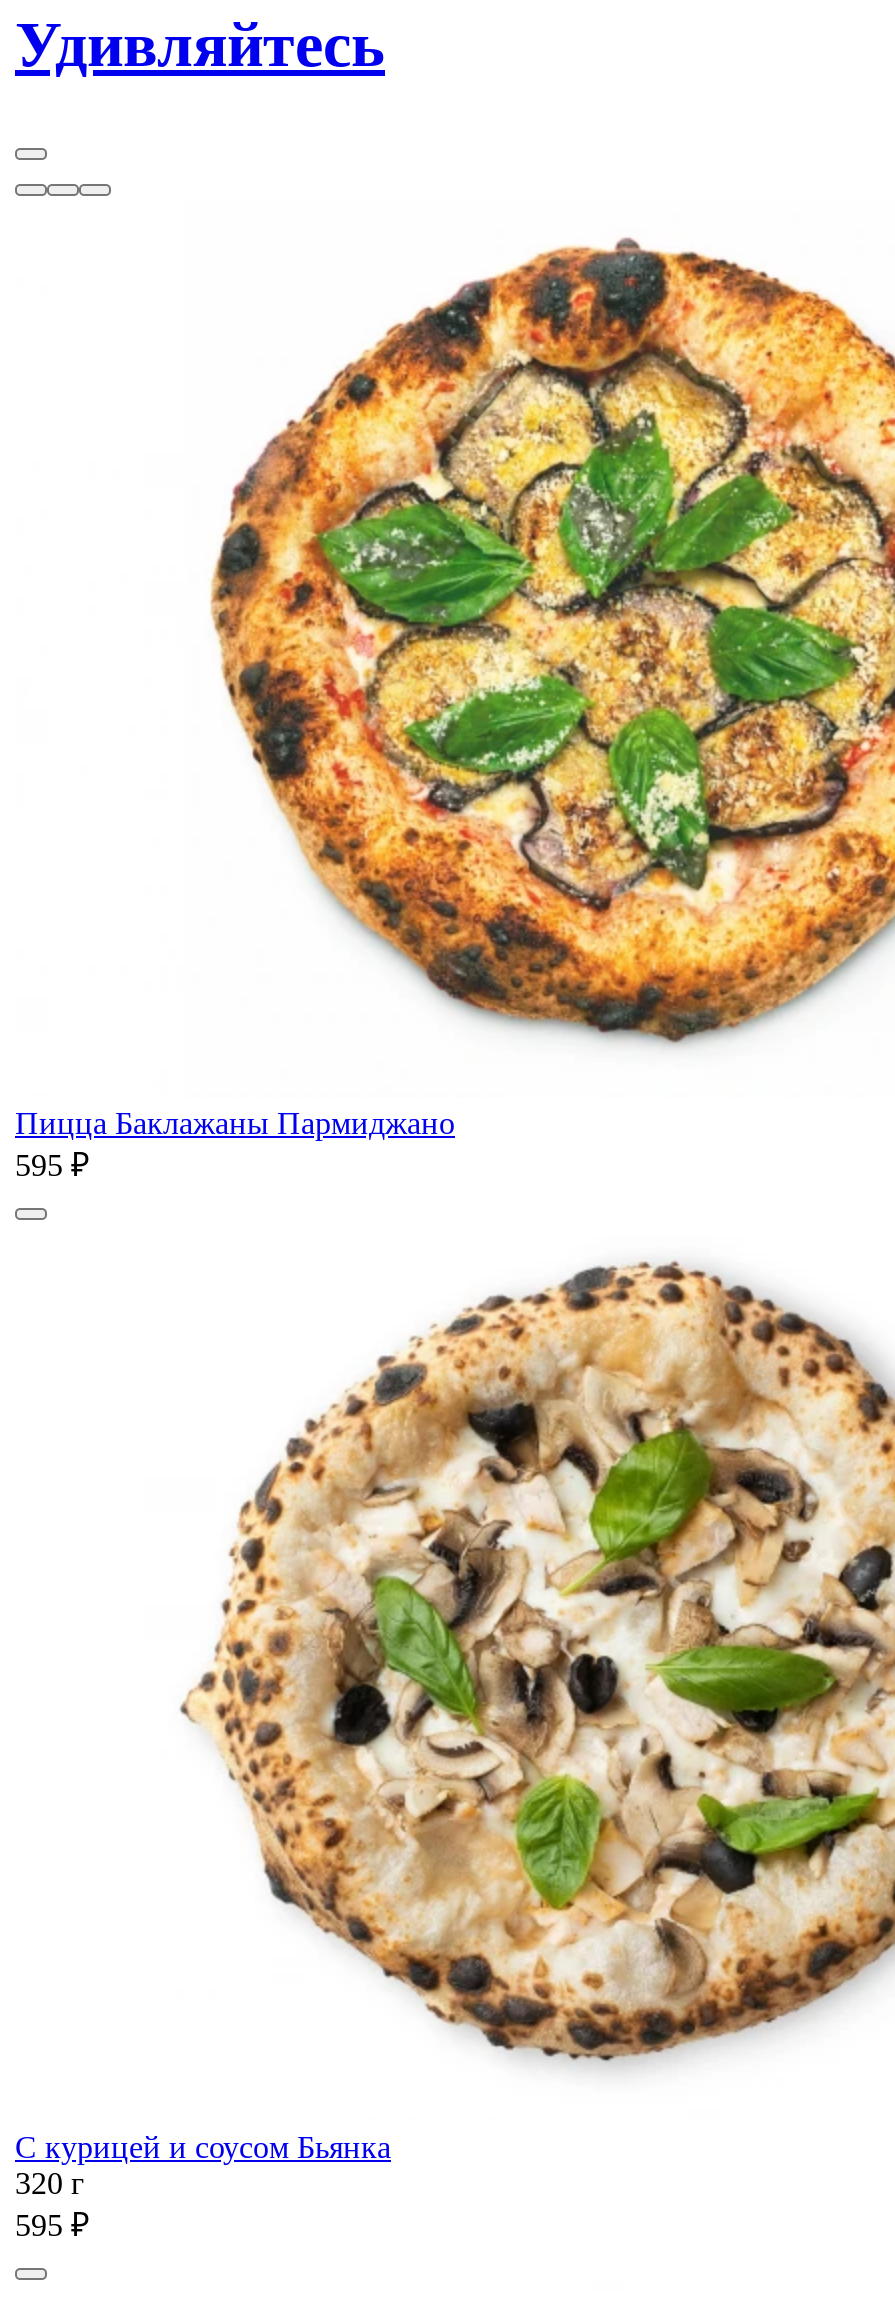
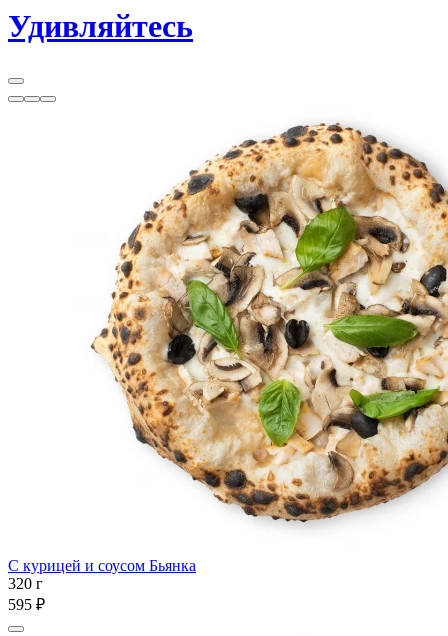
[15,238,889,1182] [image] | Пицца Баклажаны Пармиджано | 595 ₽ -> none

